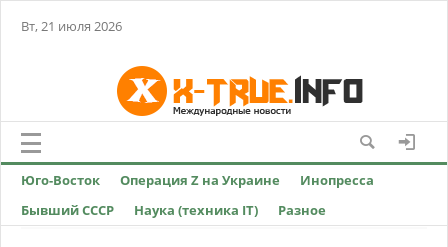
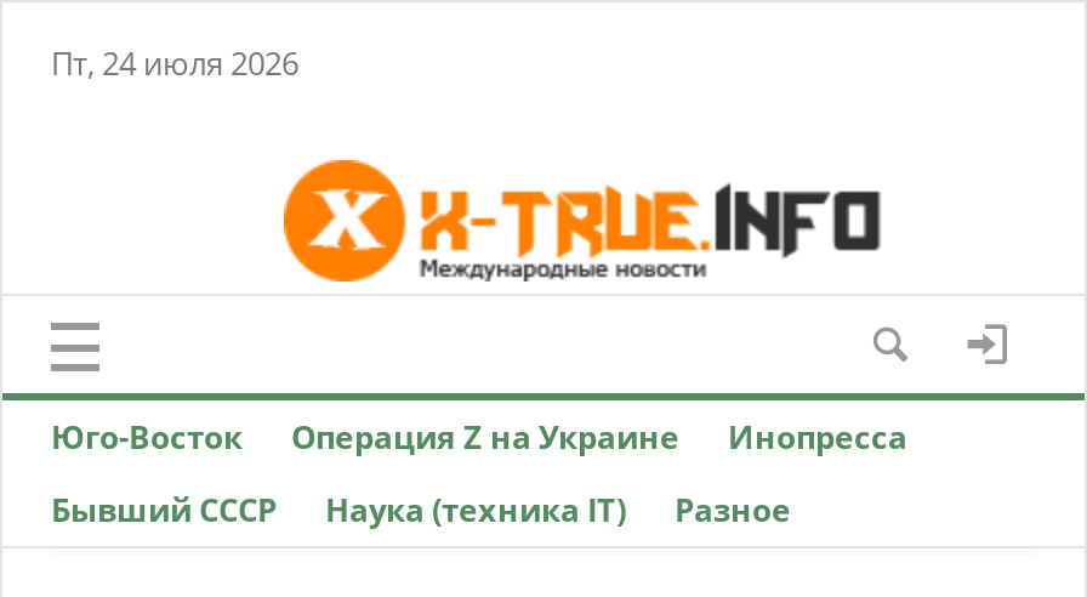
[21,17,122,35] Вт, 21 июля 2026 -> [51,41,298,85] Пт, 24 июля 2026

